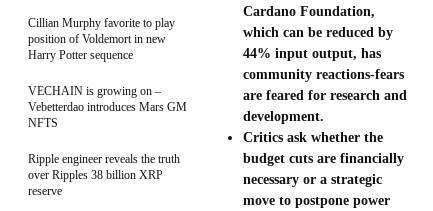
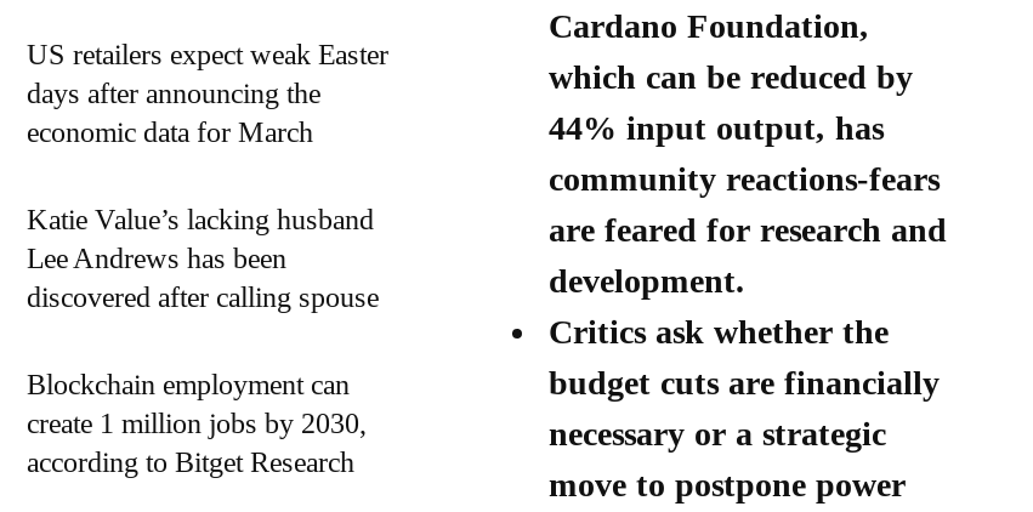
[28,15,175,61] Cillian Murphy favorite to play | position of Voldemort in new | Harry Potter sequence -> [27,38,388,149] US retailers expect weak Easter | days after announcing the | economic data for March
[28,83,187,129] VECHAIN is growing on – | Vebetterdao introduces Mars GM | NFTS -> [27,203,379,314] Katie Value’s lacking husband | Lee Andrews has been | discovered after calling spouse
[28,151,180,197] Ripple engineer reveals the truth | over Ripples 38 billion XRP | reserve -> [27,368,367,479] Blockchain employment can | create 1 million jobs by 2030, | according to Bitget Research

